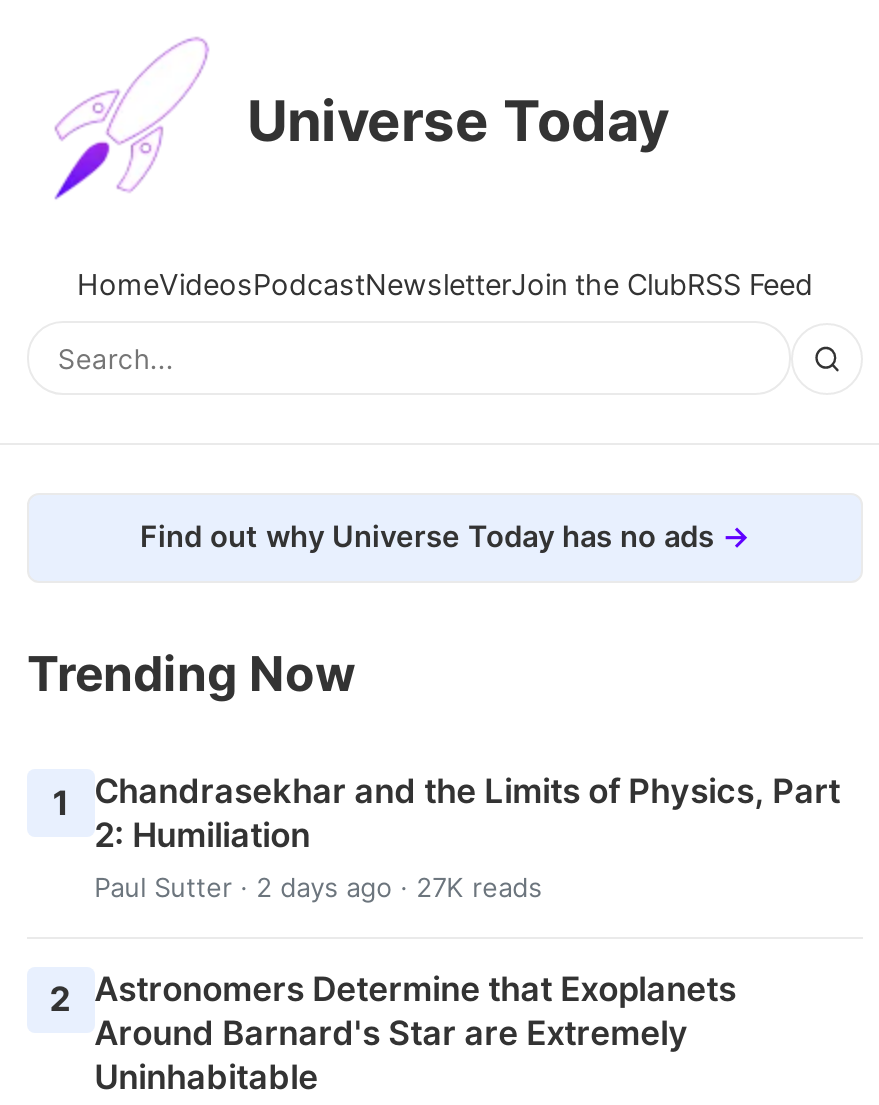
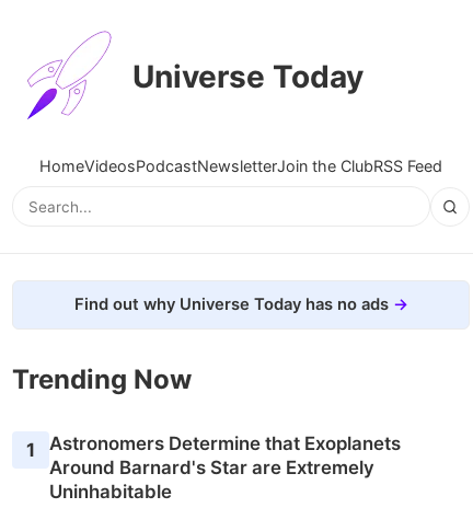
[50,772,840,1020] Chandrasekhar and the Limits of Physics, Part | 2: Humiliation | Paul Sutter · 2 days ago · 27K reads | 2 Astronomers Determine that Exoplanets -> [49,433,400,455] Astronomers Determine that Exoplanets

